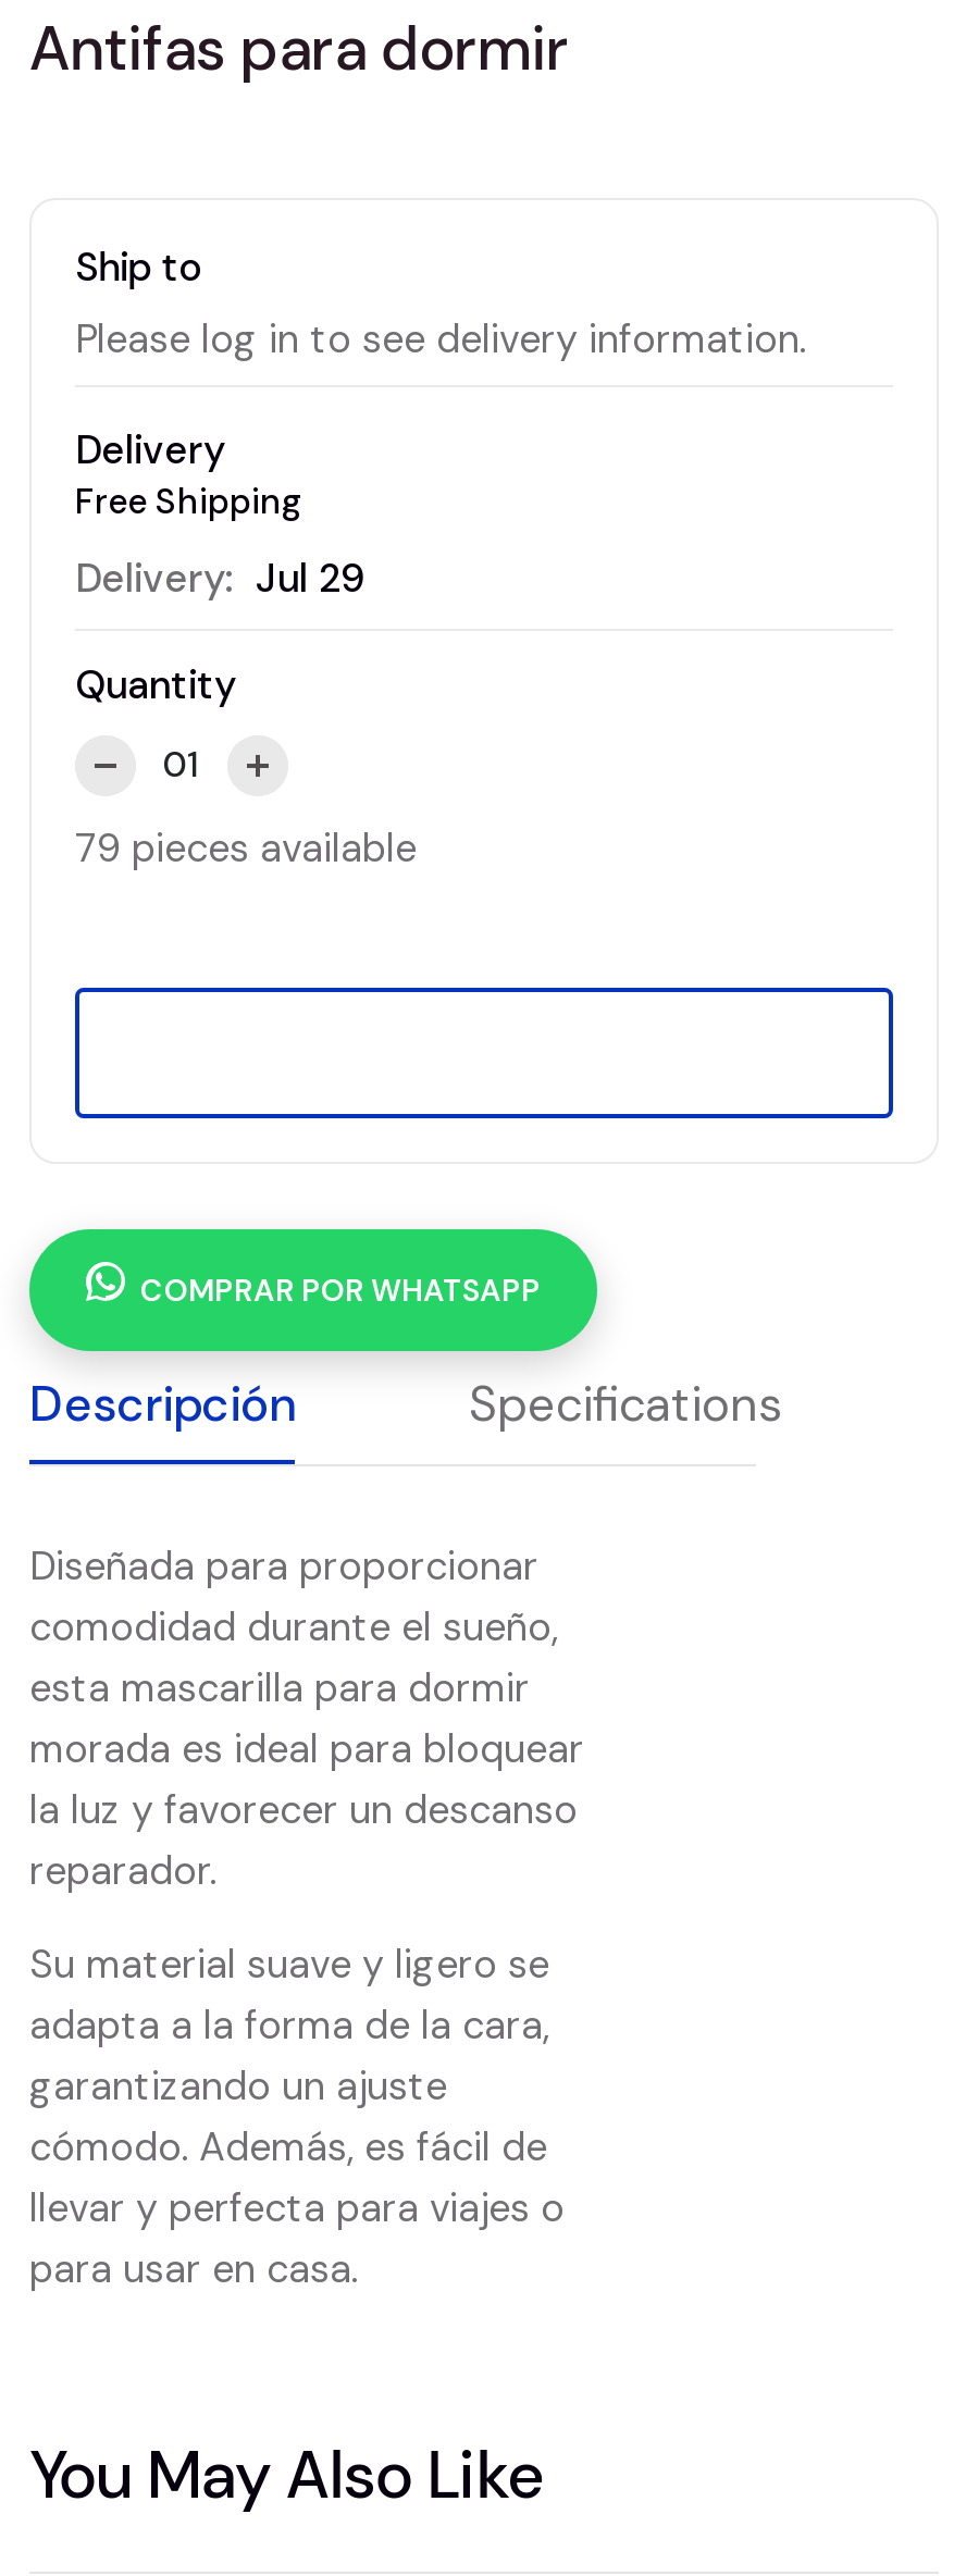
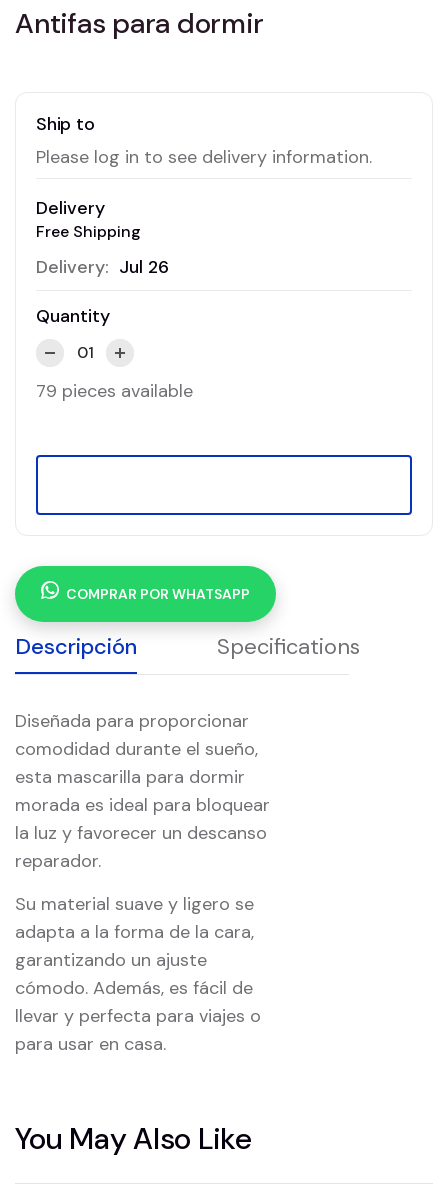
[75,553,364,605] Delivery: Jul 29 -> [36,255,169,279] Delivery: Jul 26

